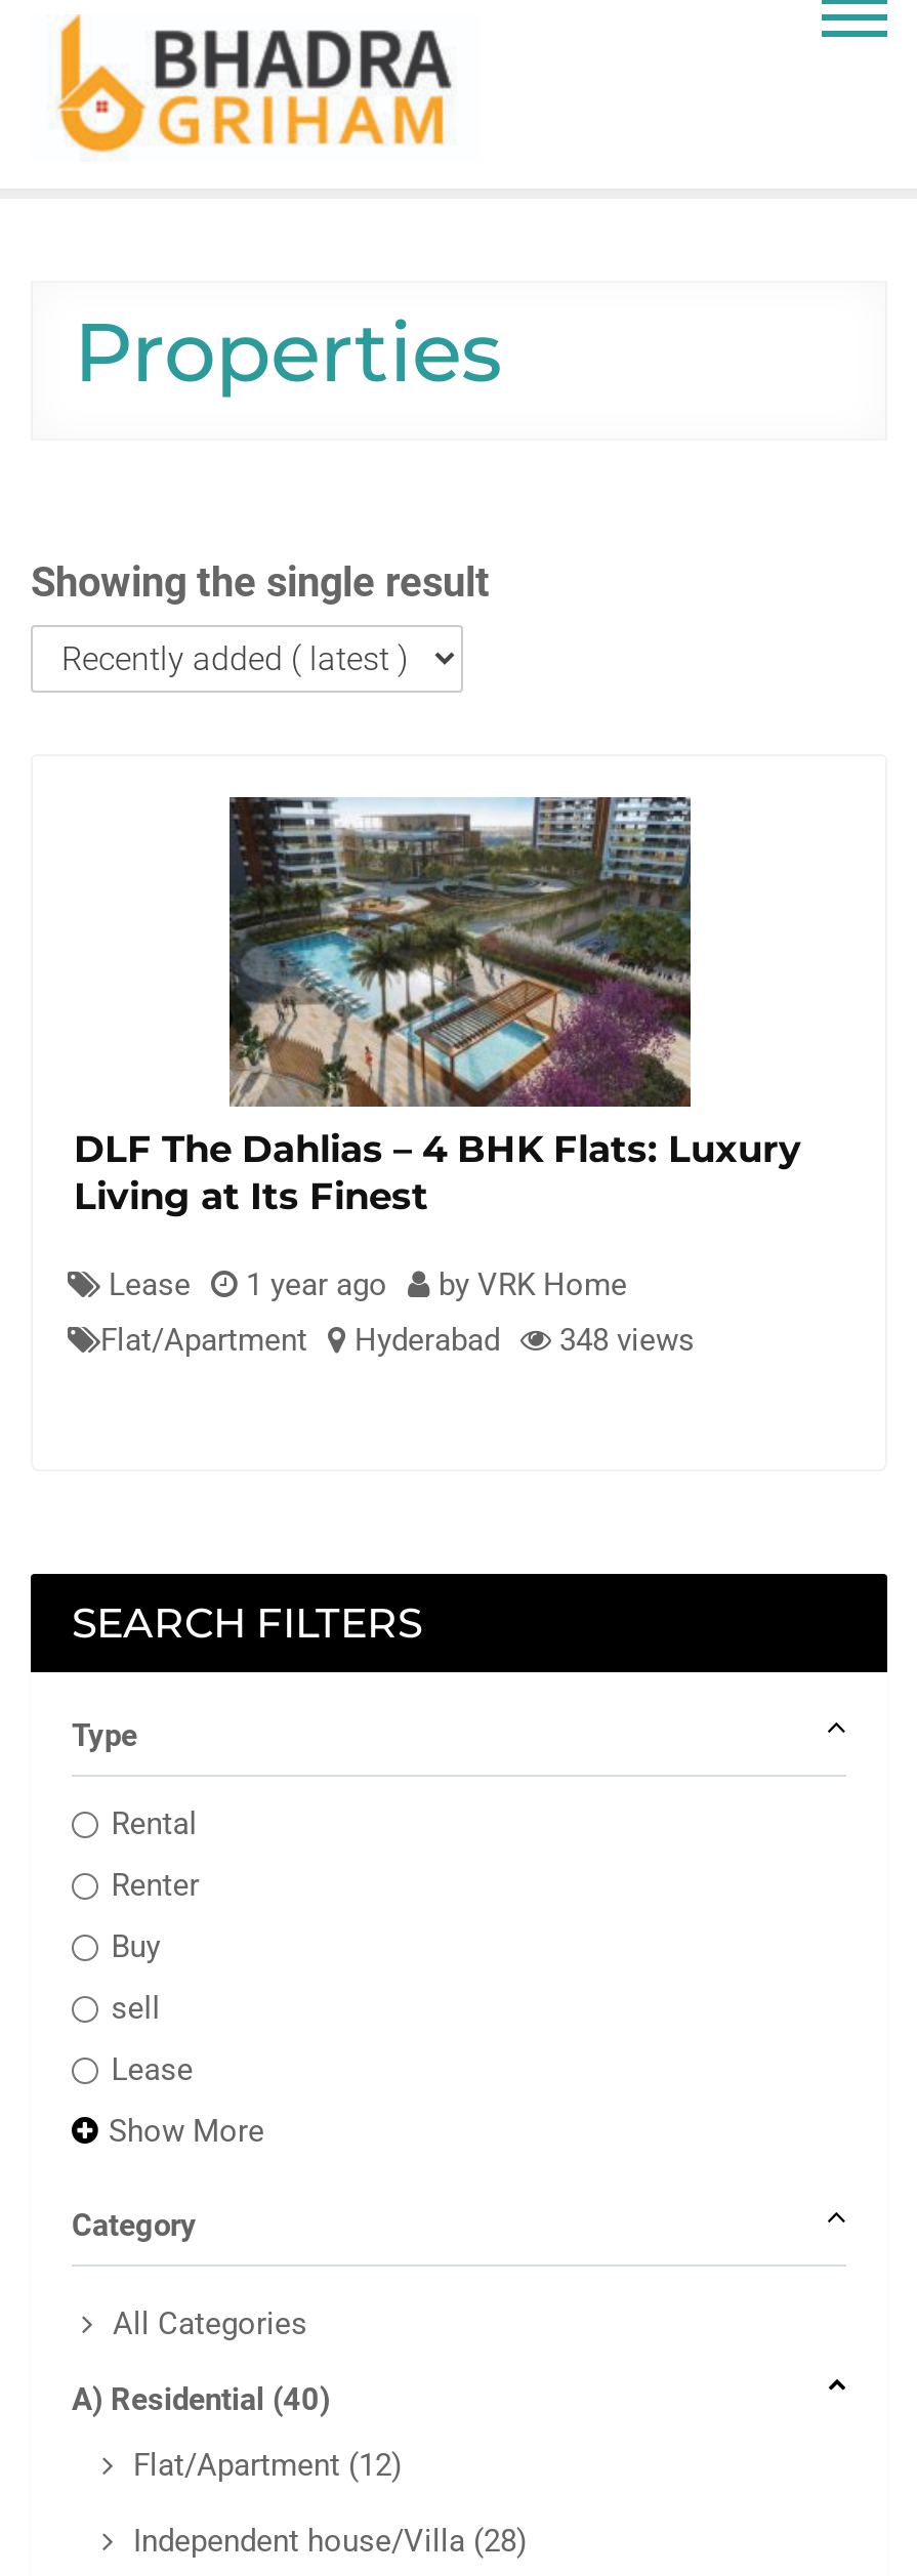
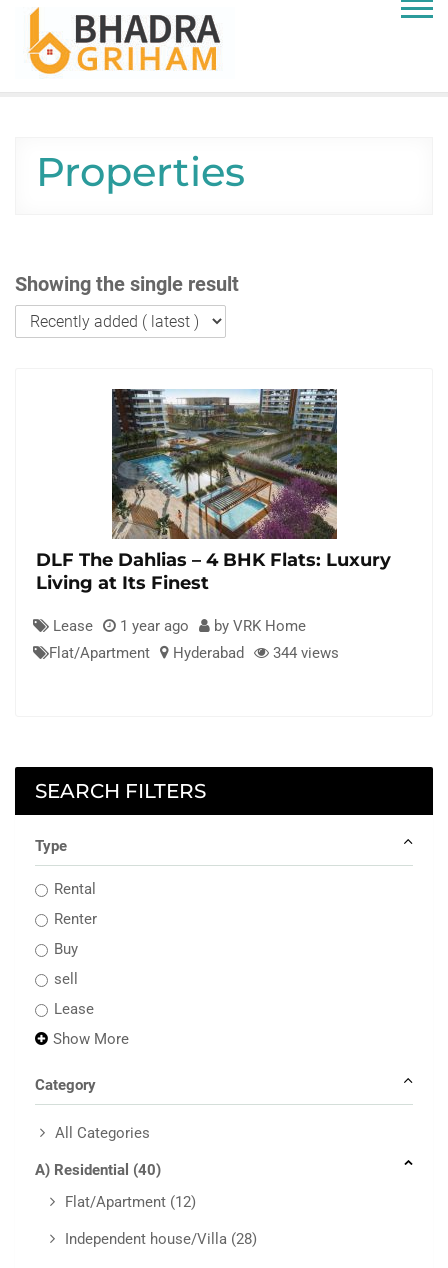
[100,1321,695,1358] Flat/Apartment Hyderabad 348 views -> [49,644,339,662] Flat/Apartment Hyderabad 344 views

